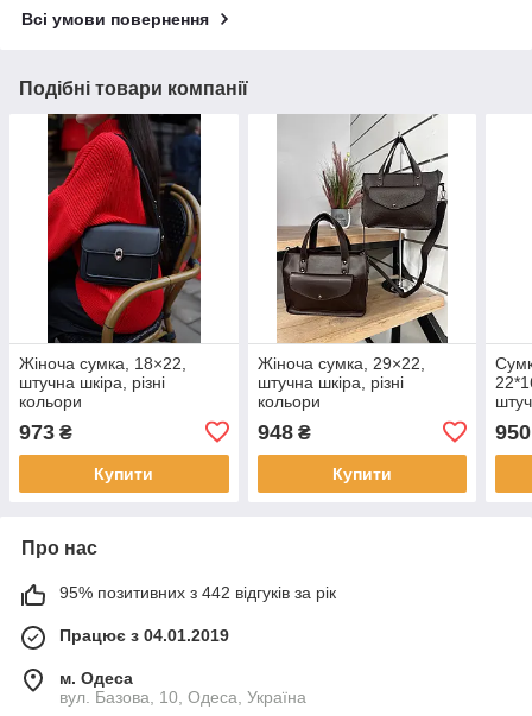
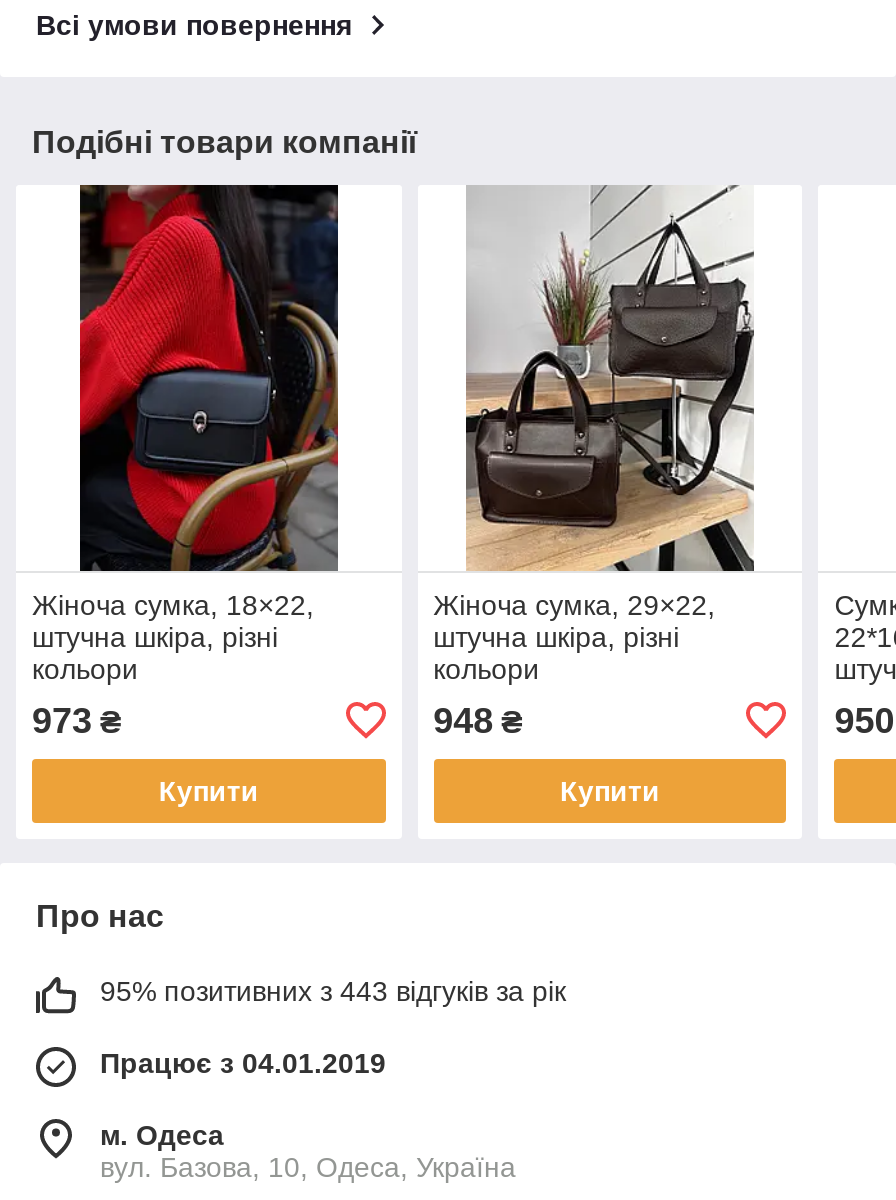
[59,583,336,602] 95% позитивних з 442 відгуків за рік -> [100,975,566,1007] 95% позитивних з 443 відгуків за рік

